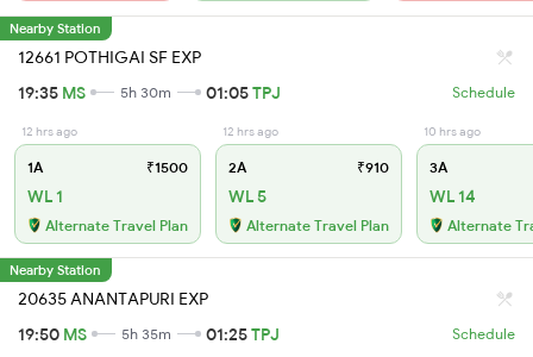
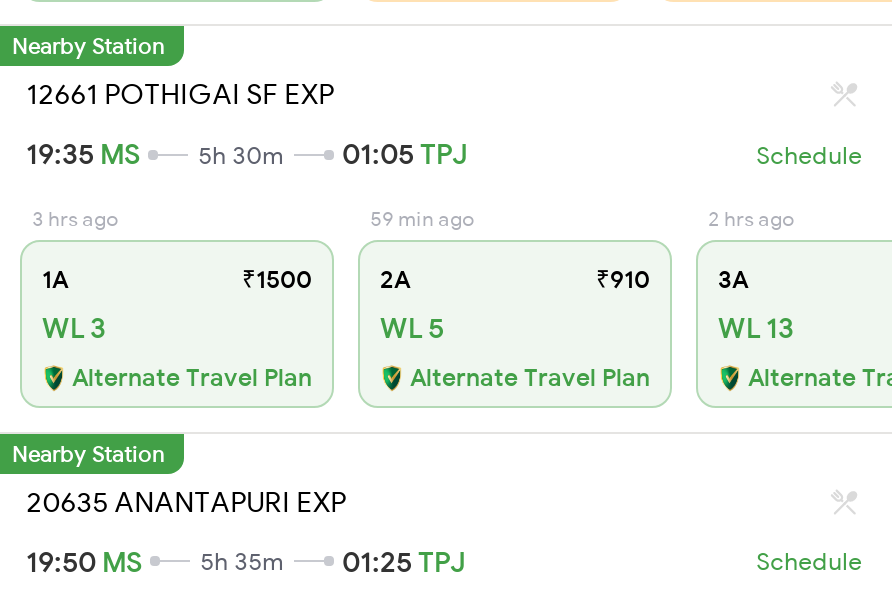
[21,123,77,139] 12 hrs ago -> [32,207,118,233] 3 hrs ago
[222,123,278,139] 12 hrs ago -> [370,207,474,233] 59 min ago
[424,123,481,139] 10 hrs ago -> [708,207,794,233] 2 hrs ago
[27,185,63,207] WL 1 -> [42,311,106,347] WL 3
[429,185,476,207] WL 14 -> [718,311,794,347] WL 13

